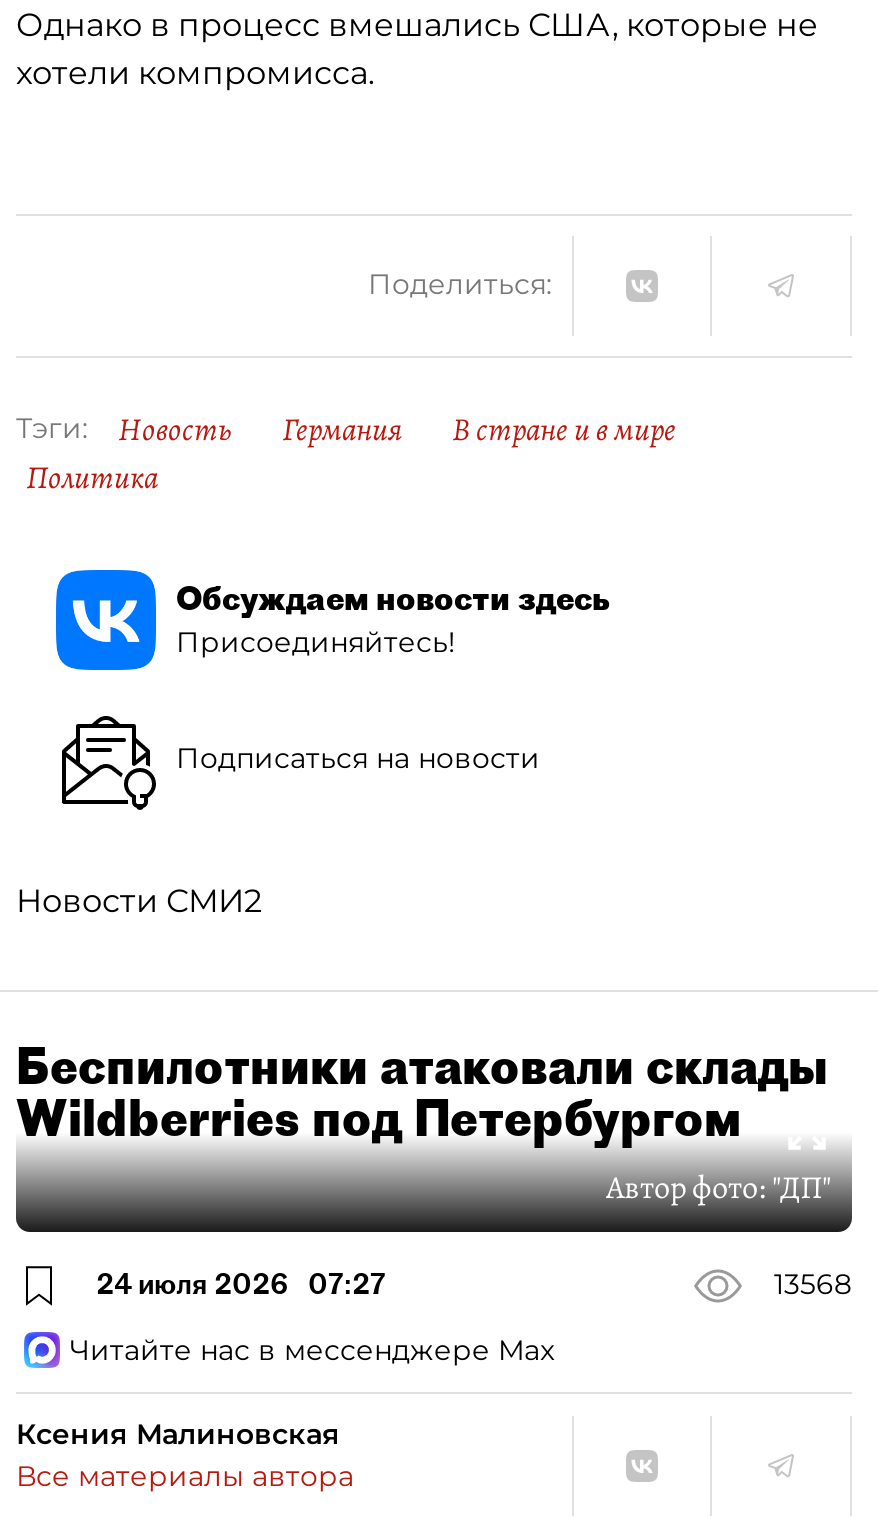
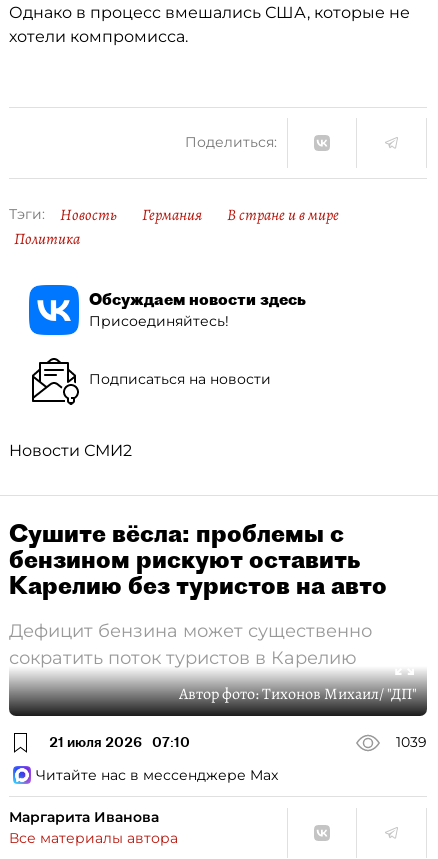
[16,1036,852,1303] Беспилотники атаковали склады | Wildberries под Петербургом | Автор фото:"ДП" | 24 июля 2026 07:27 | 13568 -> [9,518,427,751] Сушите вёсла: проблемы с | бензином рискуют оставить | Карелию без туристов на авто | Дефицит бензина может существенно | сократить поток туристов в Карелию | Автор фото:Тихонов Михаил/ "ДП" | 21 июля 2026 07:10 | 1039
[16,1416,340,1452] Ксения Малиновская -> [9,808,159,826] Маргарита Иванова

